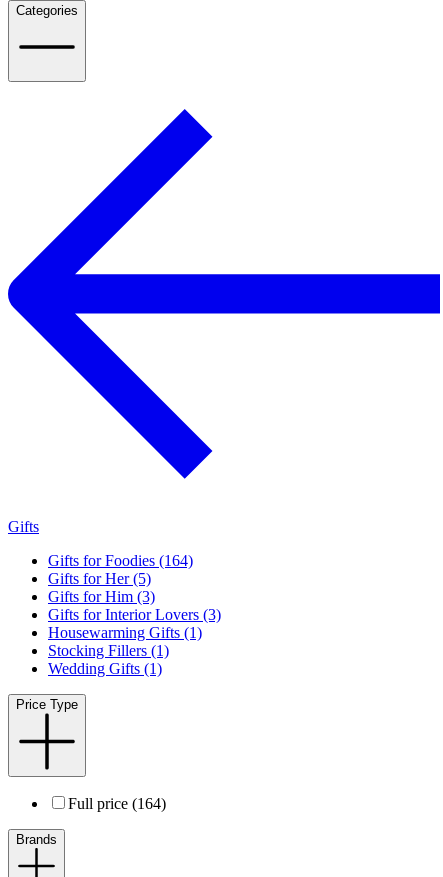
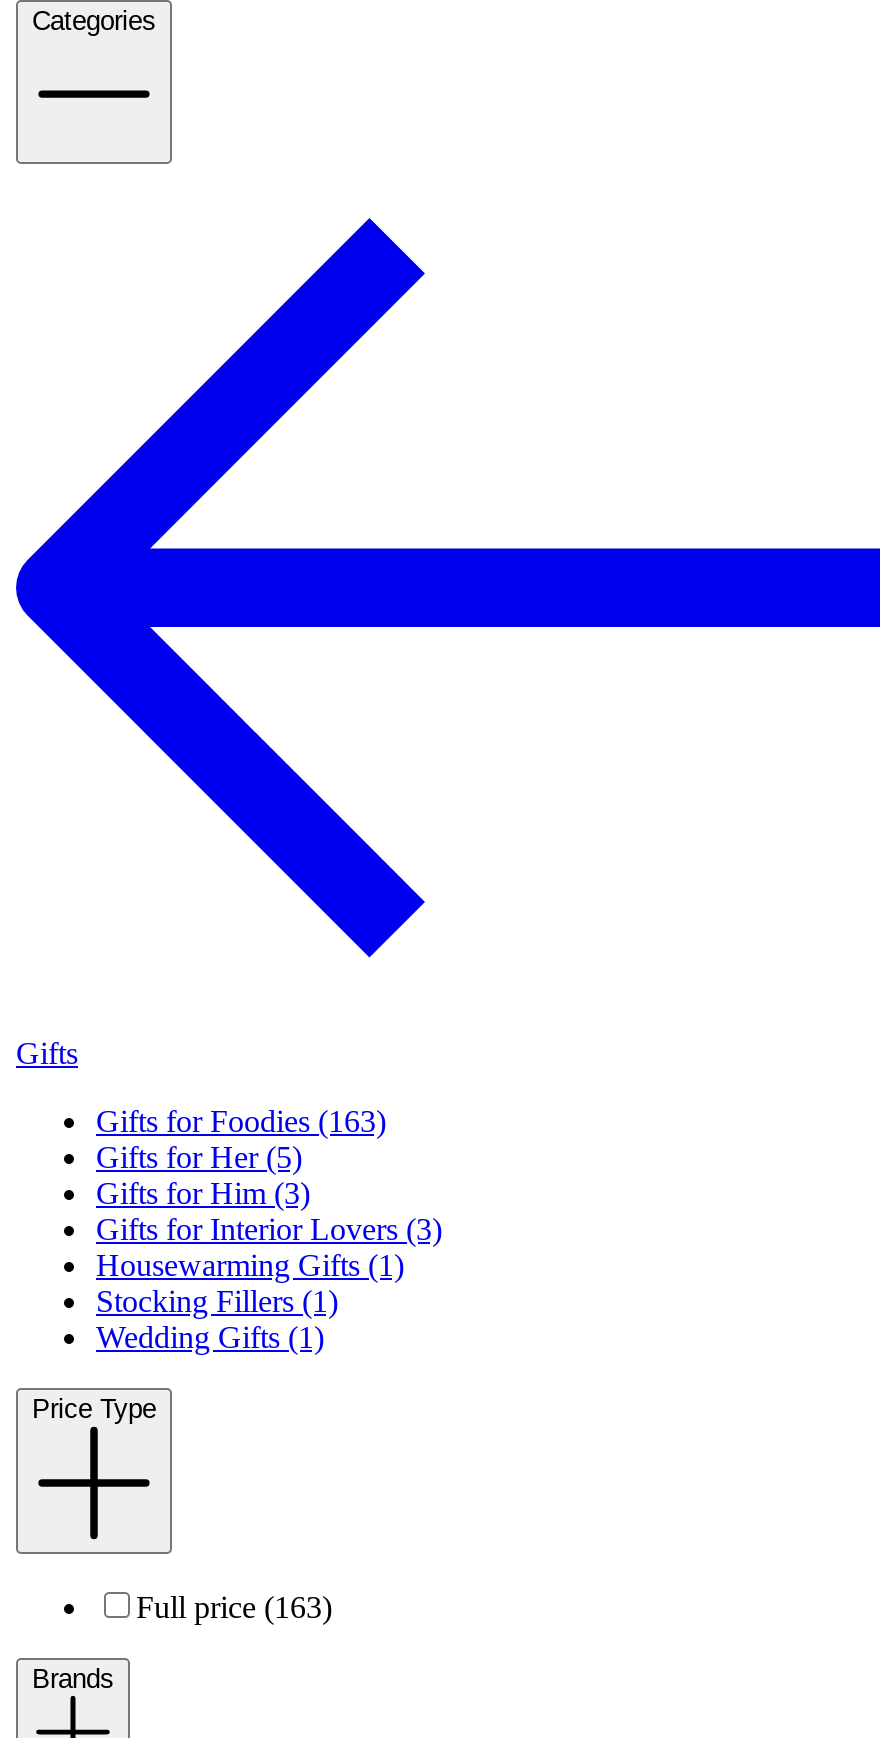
[48,552,193,569] Gifts for Foodies (164) -> [96,1105,386,1139] Gifts for Foodies (163)
[68,795,166,812] Full price (164) -> [136,1590,332,1624] Full price (163)

